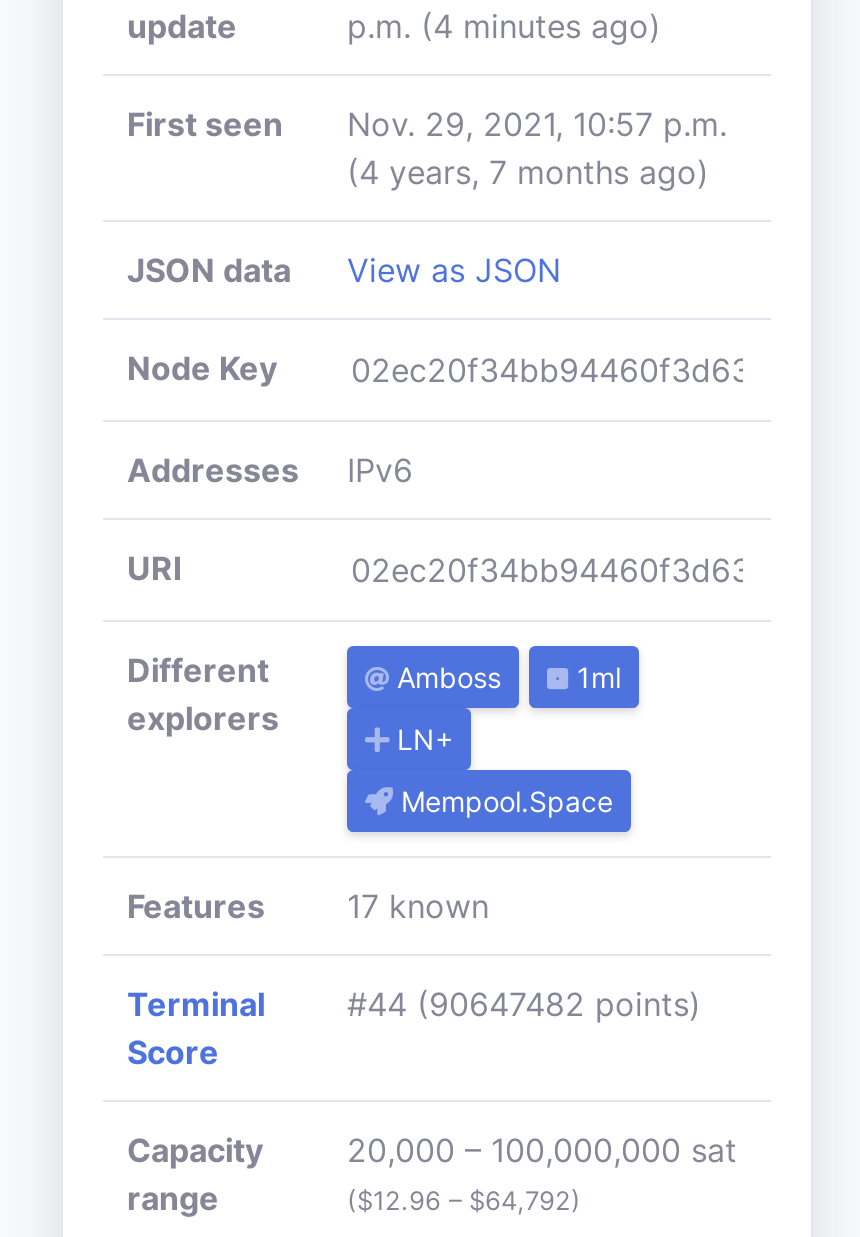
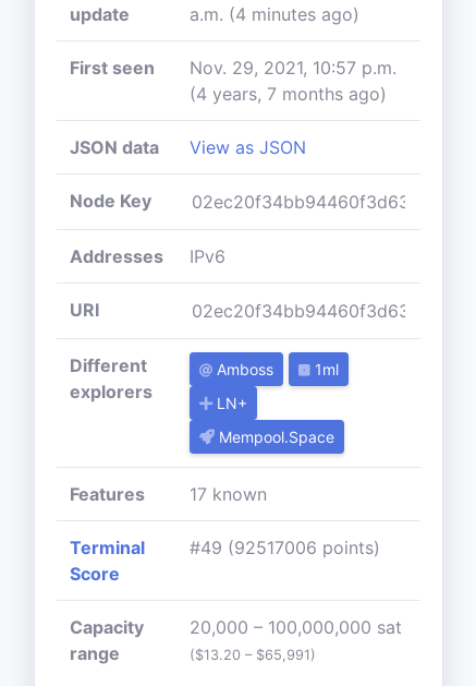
[347,6,661,46] p.m. (4 minutes ago) -> [190,3,359,25] a.m. (4 minutes ago)
[347,984,701,1024] #44 (90647482 points) -> [190,537,380,558] #49 (92517006 points)
[347,1186,581,1216] ($12.96 – $64,792) -> [190,647,316,663] ($13.20 – $65,991)

